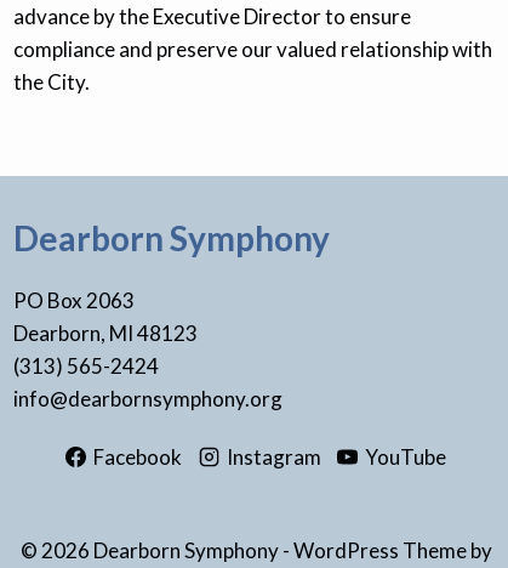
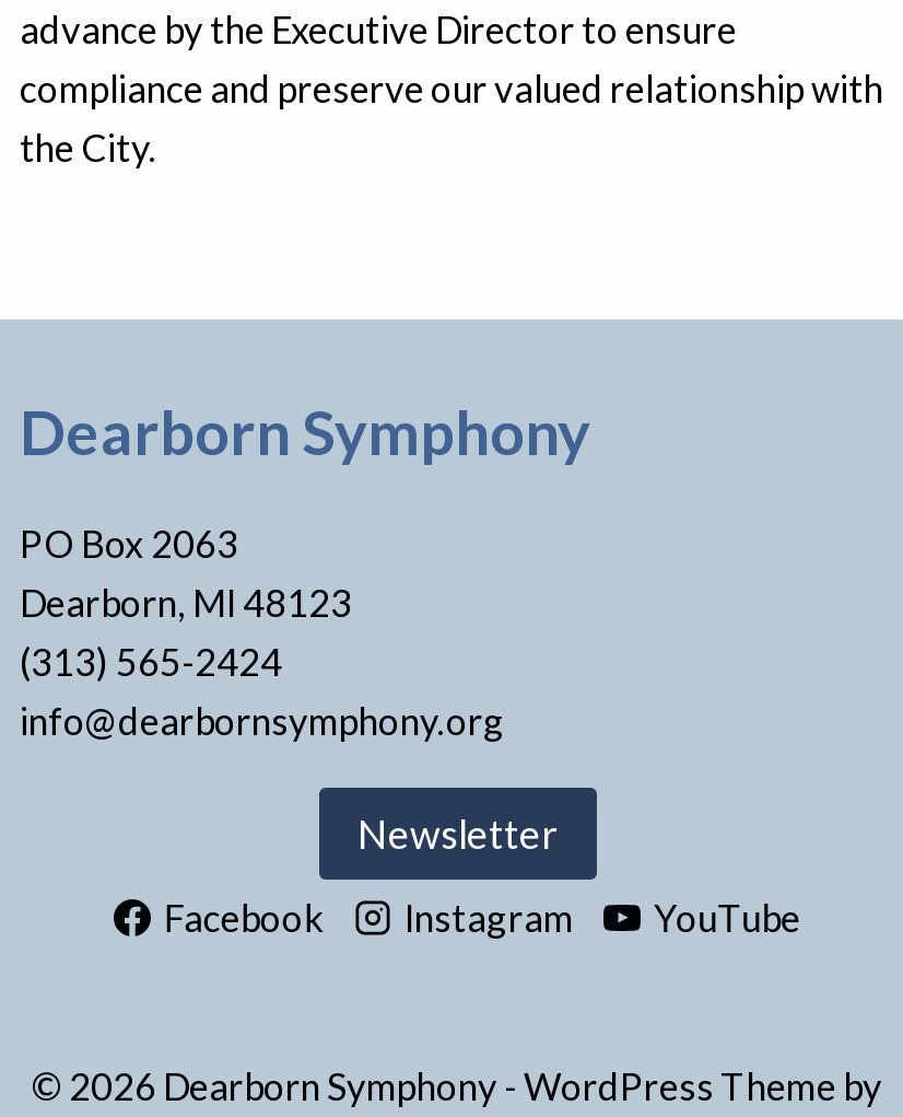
none -> [357,809,556,857] Newsletter

